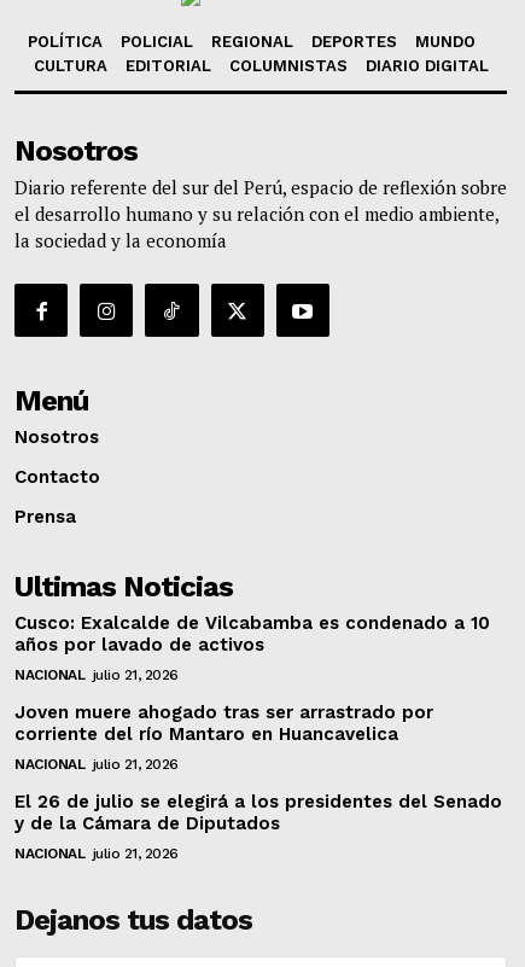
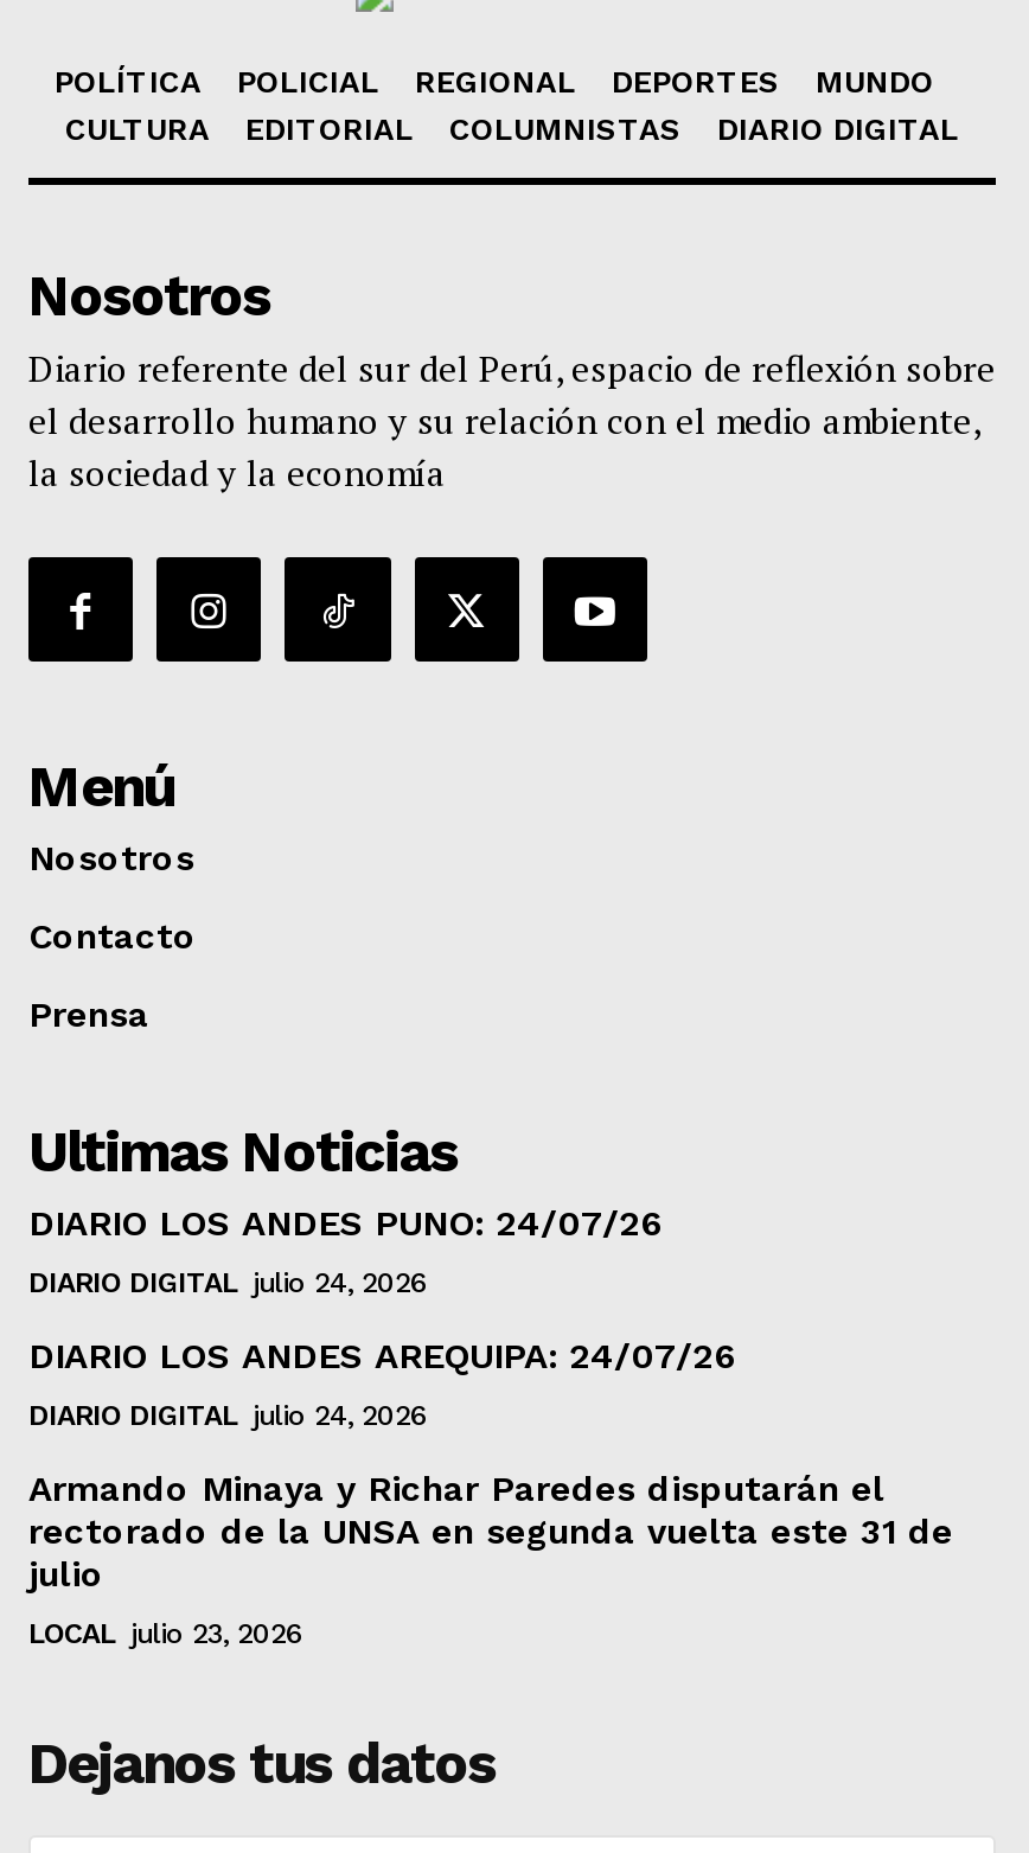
[14,612,490,655] Cusco: Exalcalde de Vilcabamba es condenado a 10 | años por lavado de activos -> [28,1201,664,1244] DIARIO LOS ANDES PUNO: 24/07/26
[14,666,178,683] NACIONAL julio 21, 2026 -> [28,1265,428,1298] DIARIO DIGITAL julio 24, 2026
[14,701,433,744] Joven muere ahogado tras ser arrastrado por | corriente del río Mantaro en Huancavelica -> [28,1334,737,1377] DIARIO LOS ANDES AREQUIPA: 24/07/26
[14,755,178,772] NACIONAL julio 21, 2026 -> [28,1398,428,1431] DIARIO DIGITAL julio 24, 2026
[14,790,502,834] El 26 de julio se elegirá a los presidentes del Senado | y de la Cámara de Diputados -> [28,1467,953,1595] Armando Minaya y Richar Paredes disputarán el | rectorado de la UNSA en segunda vuelta este 31 de | julio
[14,845,178,861] NACIONAL julio 21, 2026 -> [28,1616,303,1649] LOCAL julio 23, 2026

